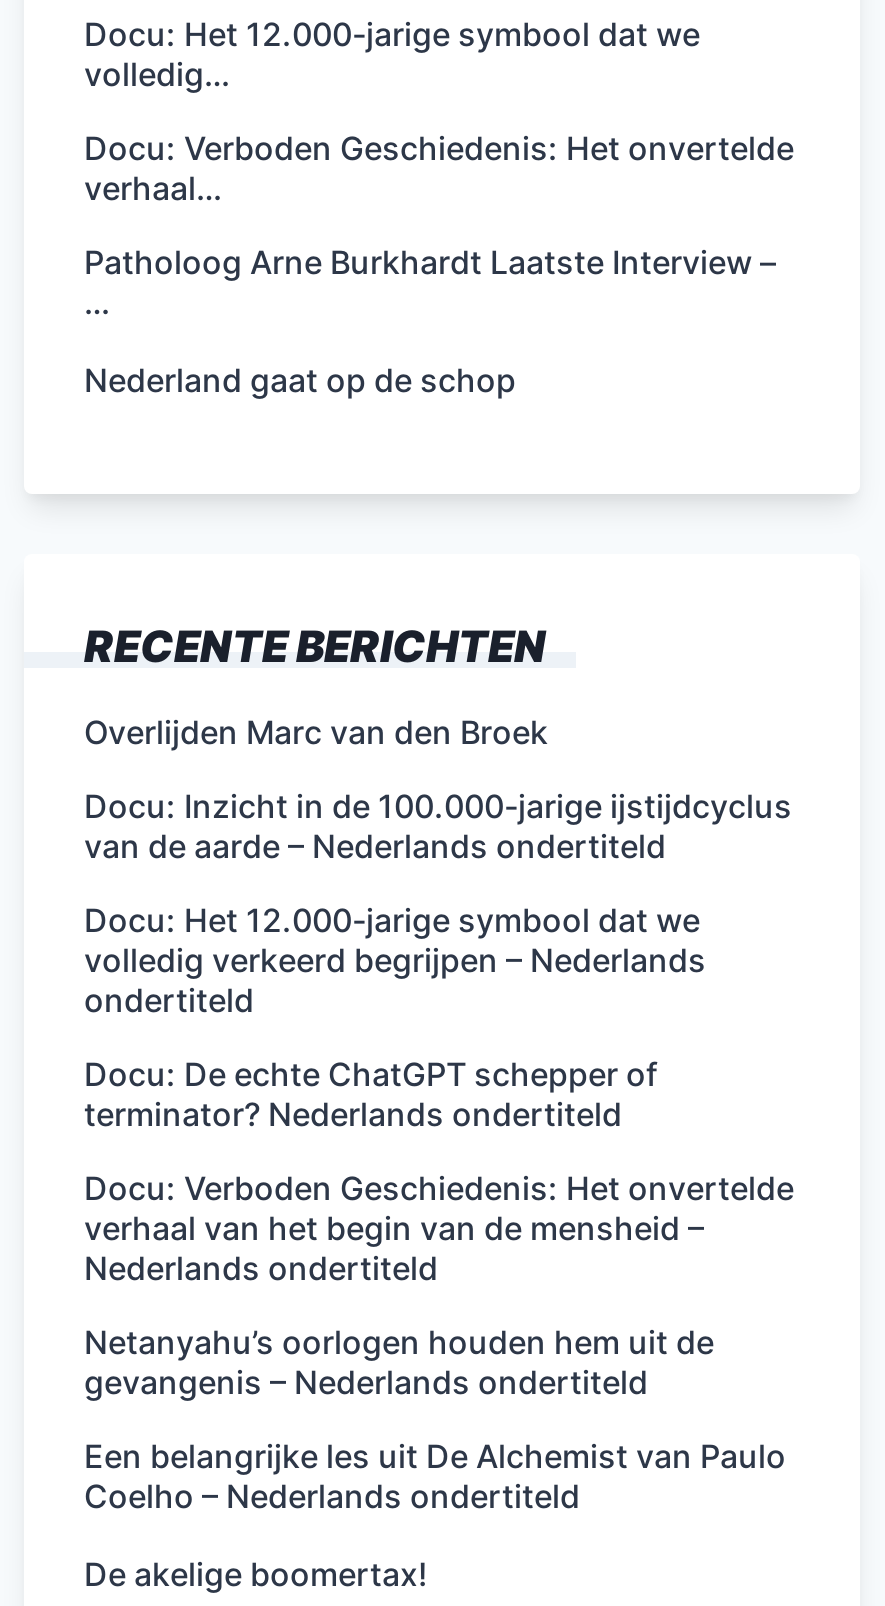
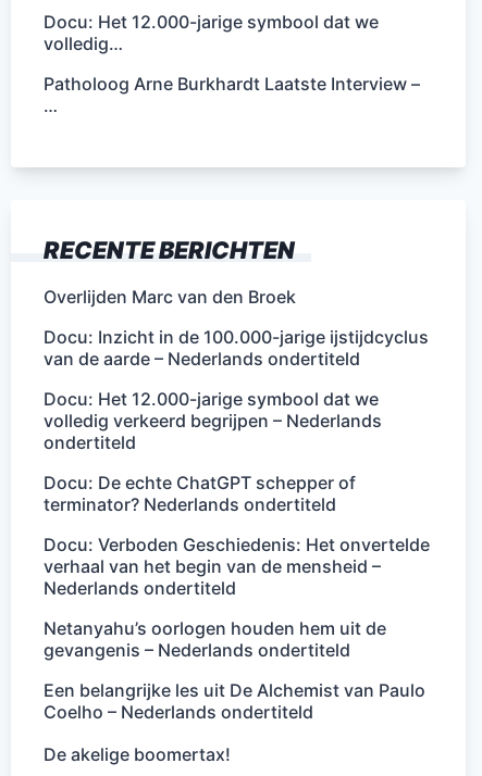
[84,128,794,208] Docu: Verboden Geschiedenis: Het onvertelde | verhaal… -> none
[84,360,516,400] Nederland gaat op de schop -> none

